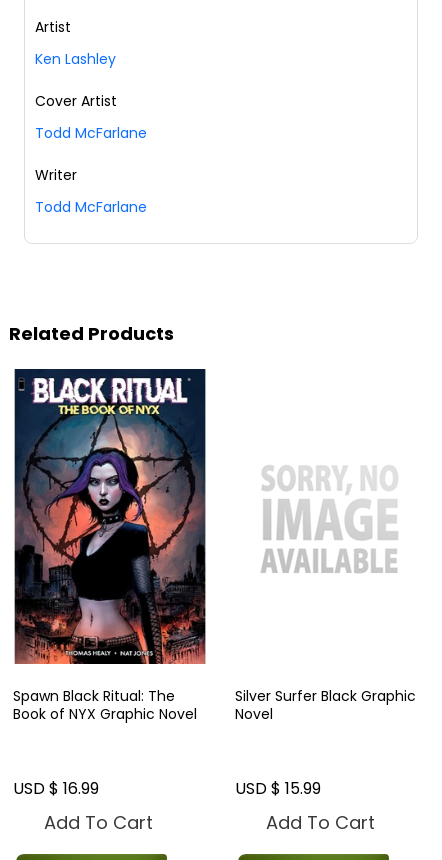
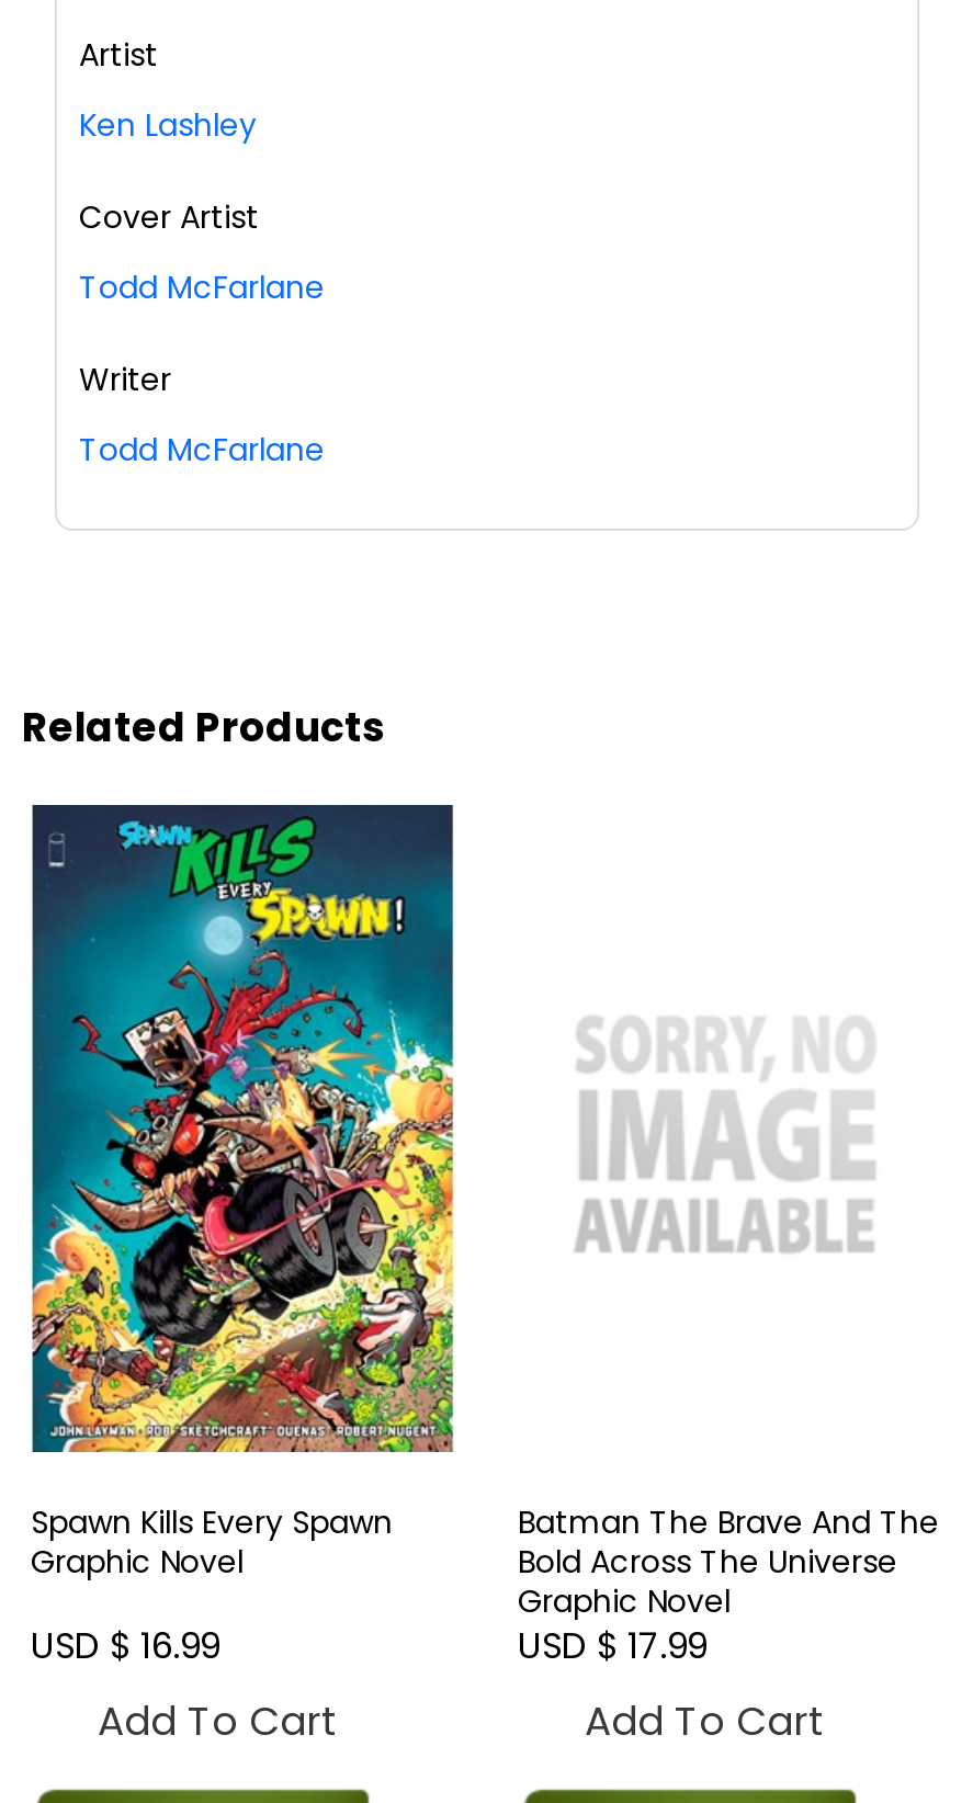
[13,376,207,724] [image] | Spawn Black Ritual: The | Book of NYX Graphic Novel -> [31,818,456,1583] [image] | Spawn Kills Every Spawn | Graphic Novel
[235,686,416,800] Silver Surfer Black Graphic | Novel | USD $ 15.99 -> [518,1500,939,1671] Batman The Brave And The | Bold Across The Universe | Graphic Novel | USD $ 17.99

